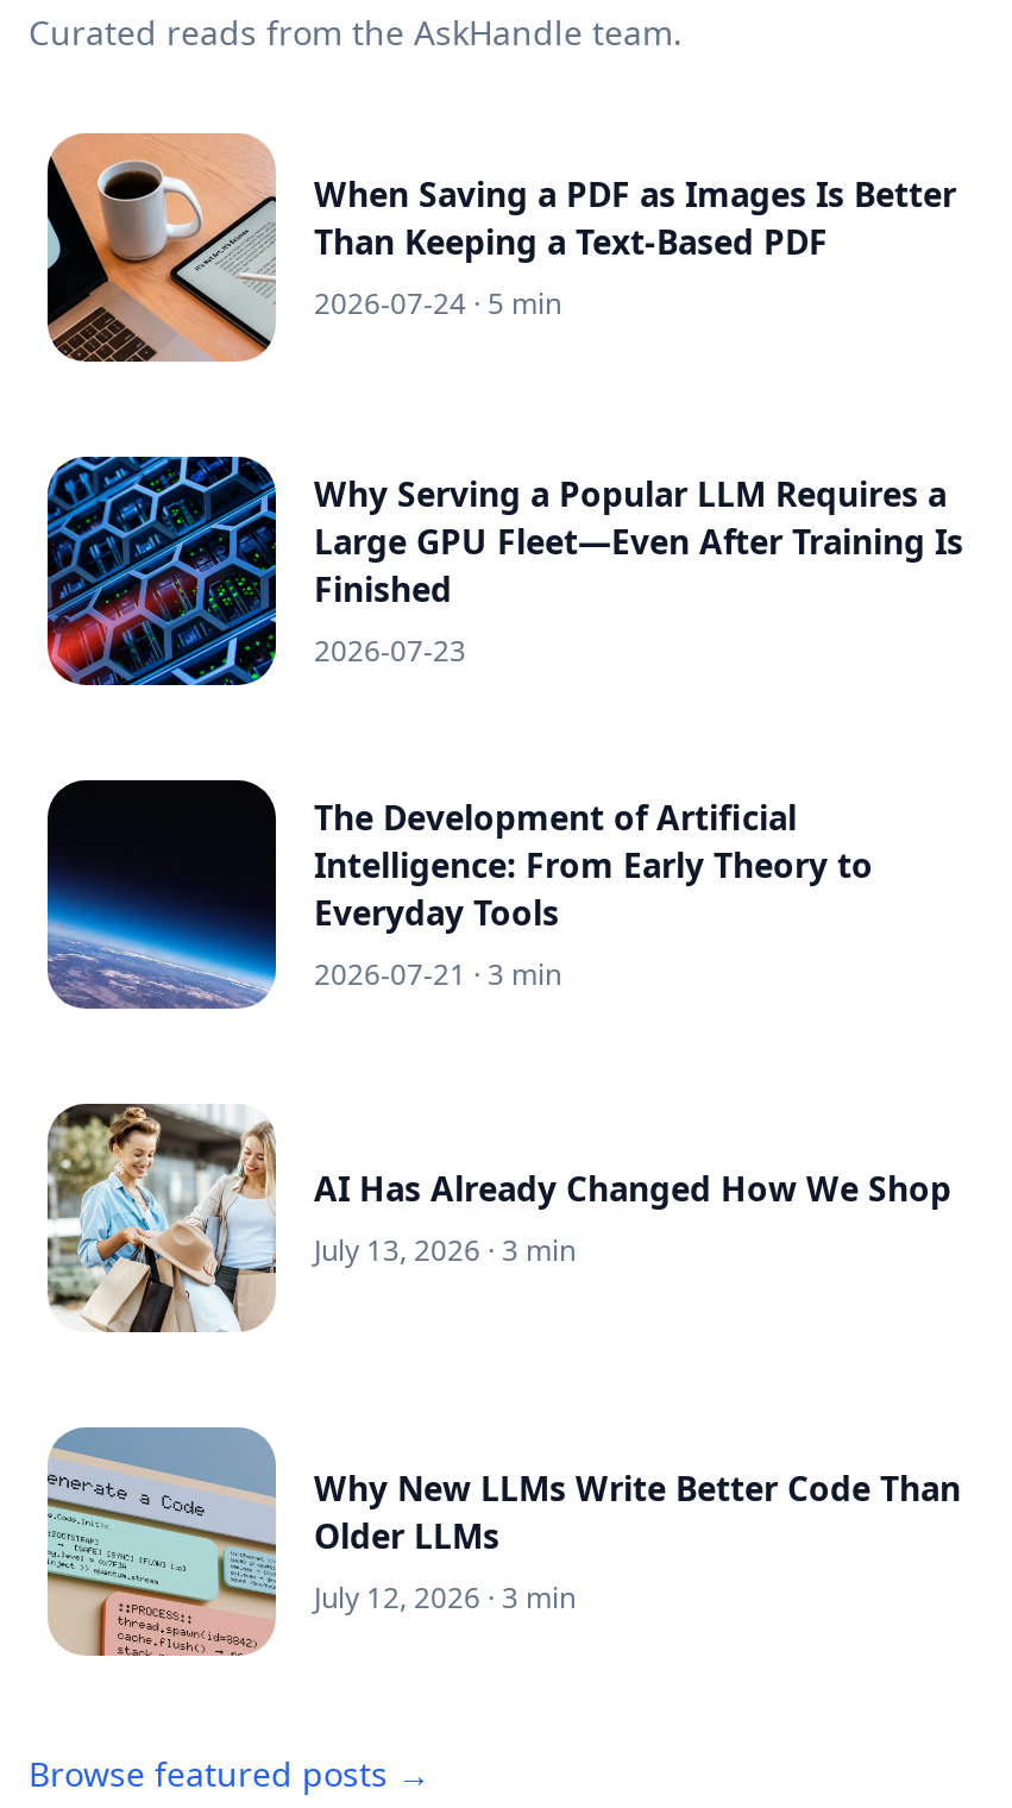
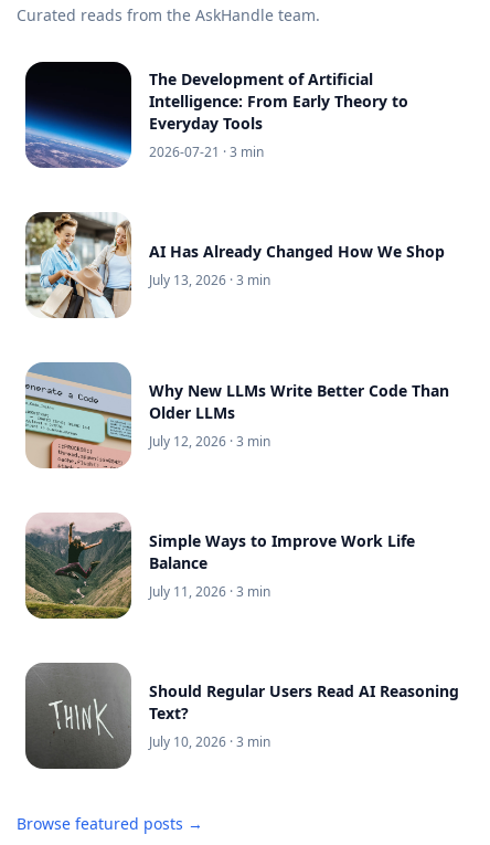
[45,133,956,364] [image] | When Saving a PDF as Images Is Better | Than Keeping a Text-Based PDF | 2026-07-24 · 5 min -> none
[45,454,963,688] [image] | Why Serving a Popular LLM Requires a | Large GPU Fleet—Even After Training Is | Finished | 2026-07-23 -> none
moved [43,794,961,1617] -> [23,68,449,451]: [image] | The Development of Artificial | Intelligence: From Early Theory to | ... | Older LLMs | July 12, 2026 · 3 min
none -> [24,513,415,620] [image] | Simple Ways to Improve Work Life | Balance | July 11, 2026 · 3 min
none -> [25,663,459,770] [image] | Should Regular Users Read AI Reasoning | Text? | July 10, 2026 · 3 min

